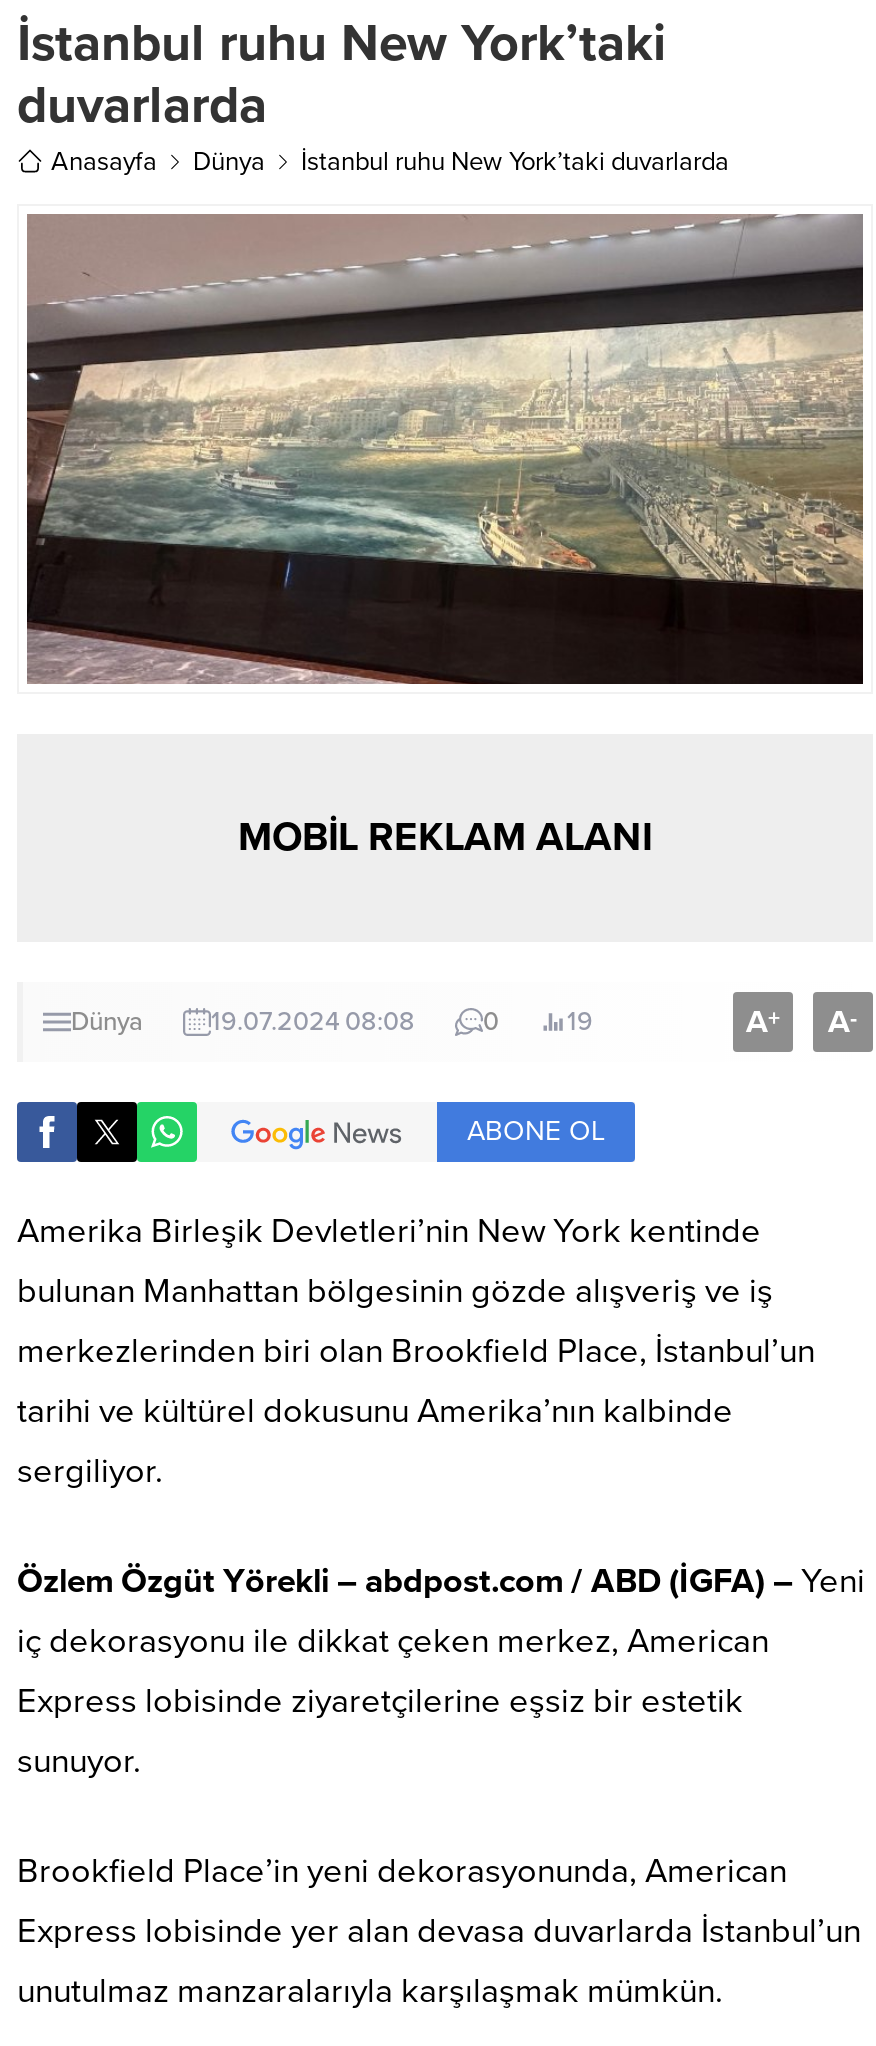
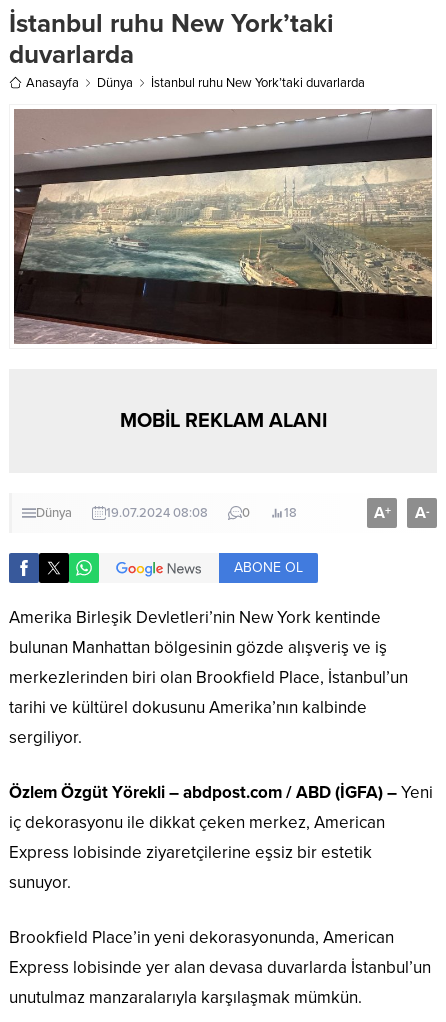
[567,1006,593,1038] 19 -> [284,505,297,521] 18

